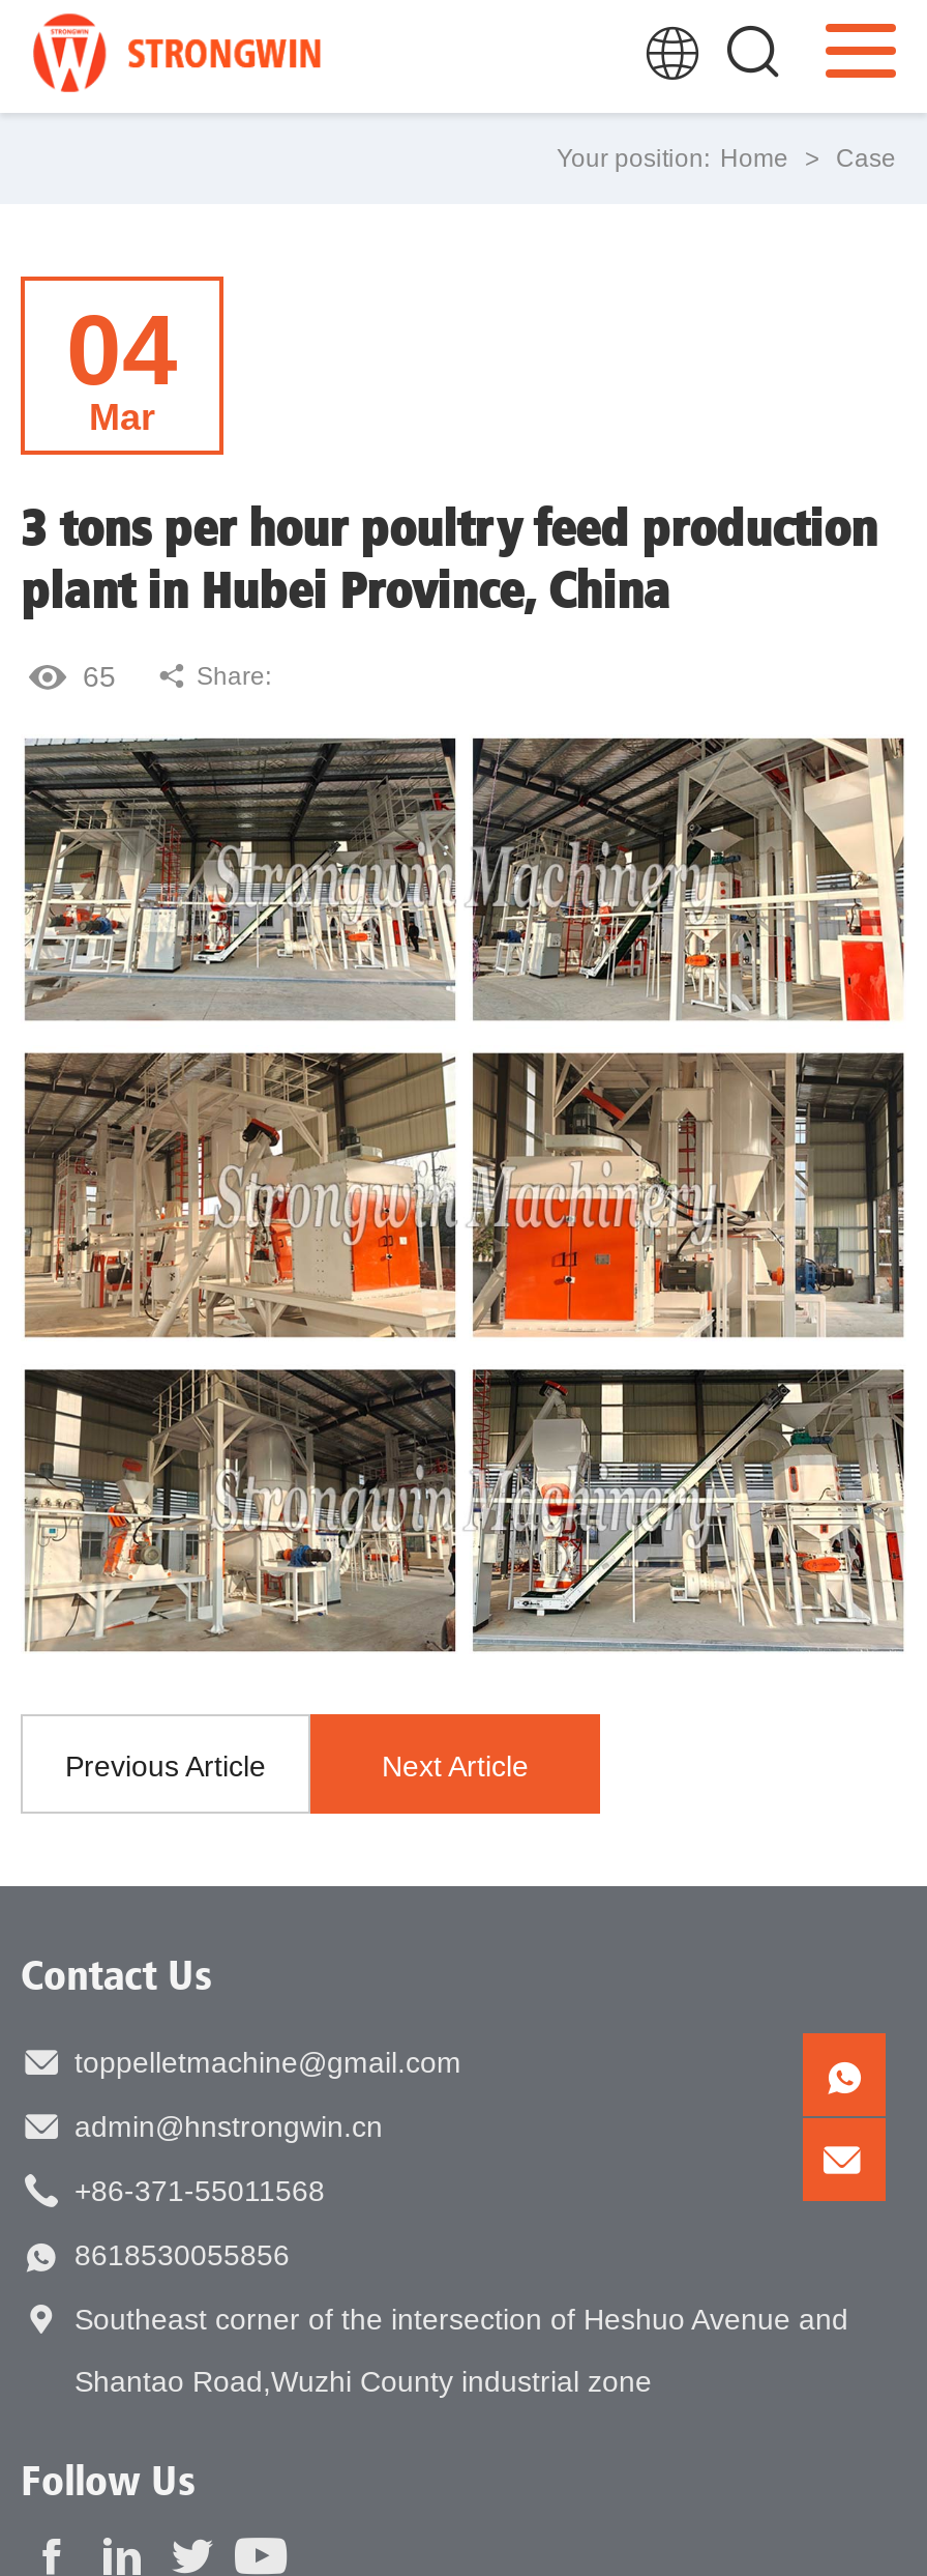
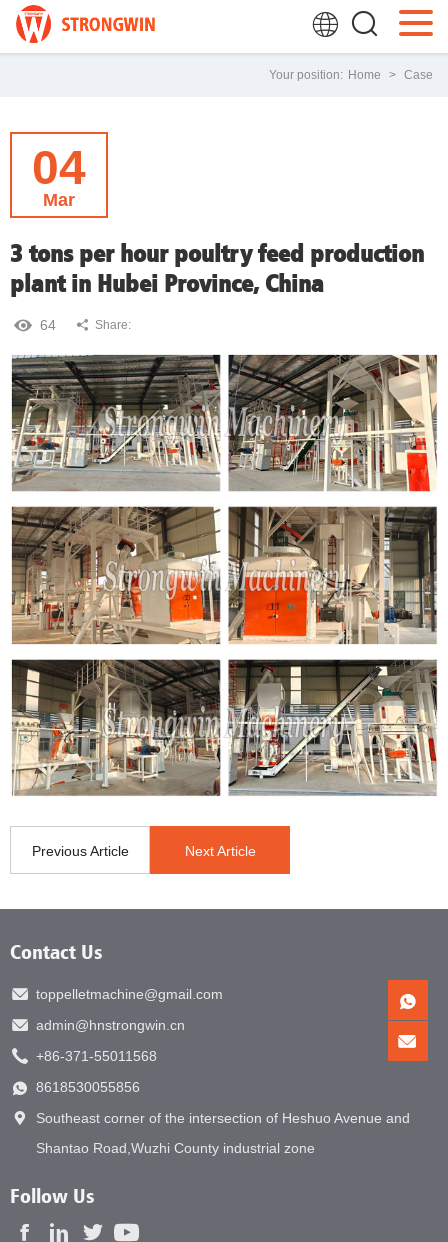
[83,660,116,693] 65 -> [40,317,56,333] 64

